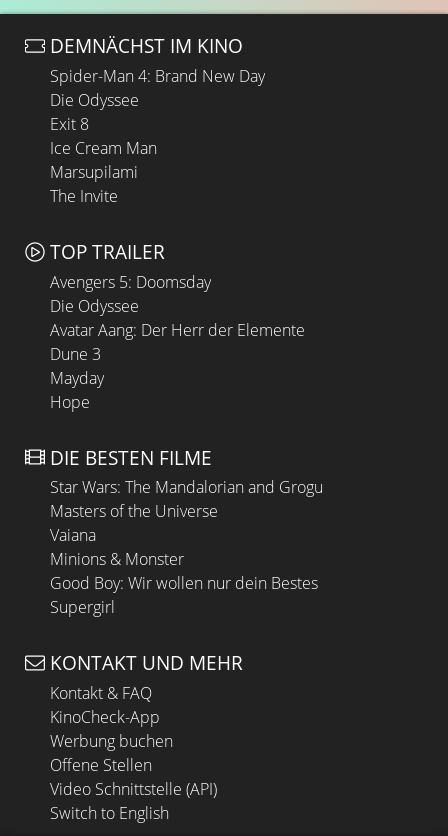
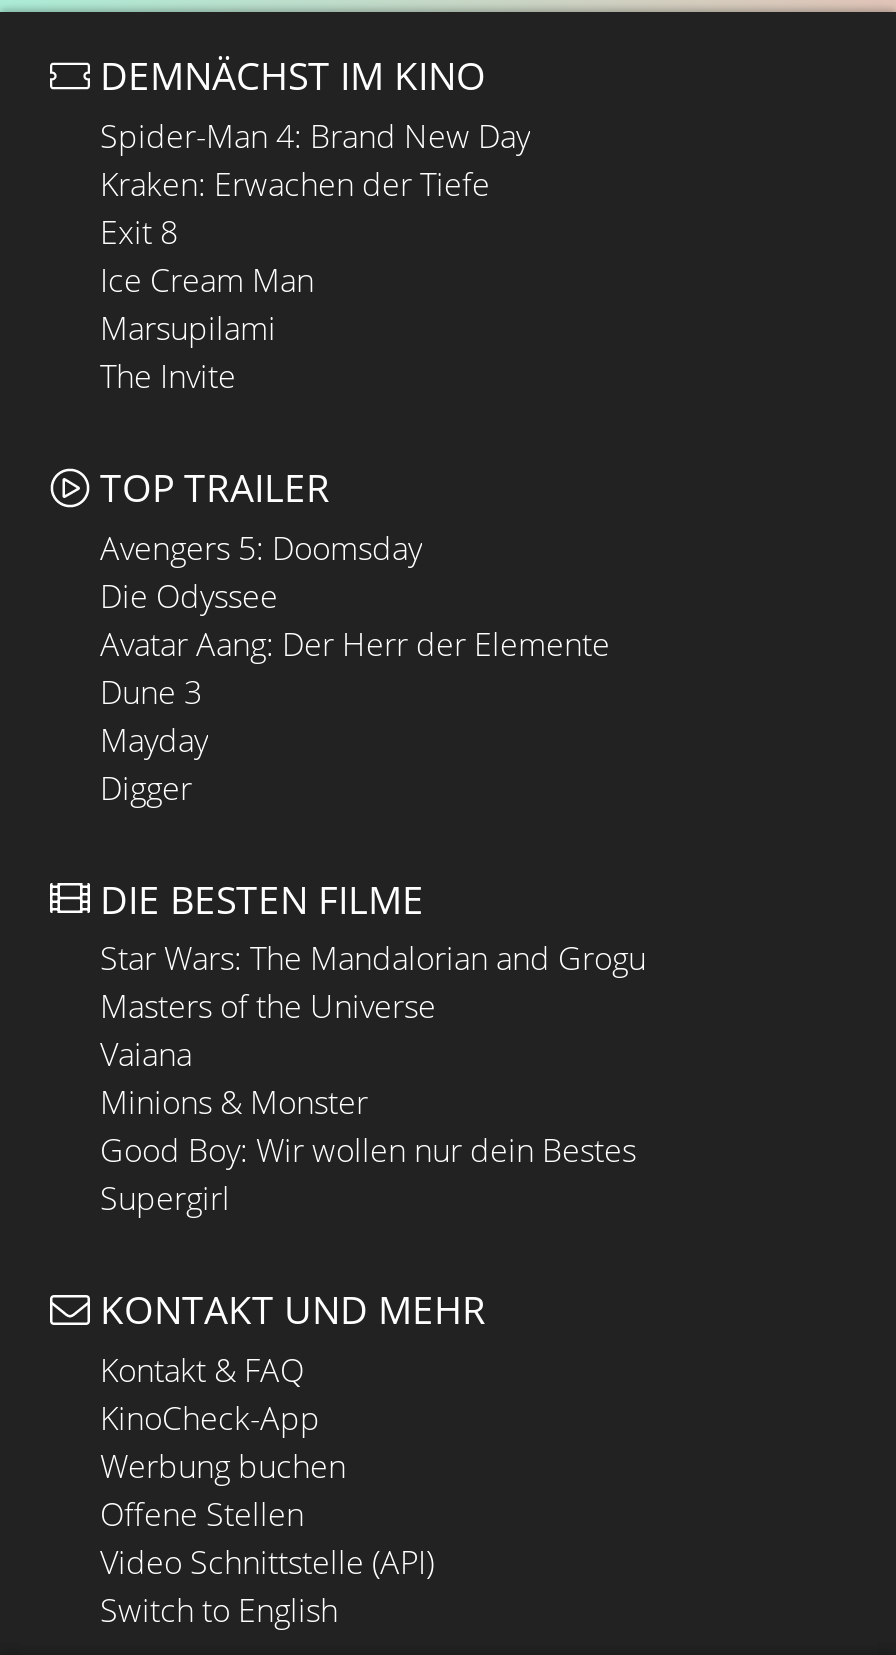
[50,89,139,111] Die Odyssee -> [100,162,490,206] Kraken: Erwachen der Tiefe
[50,390,90,412] Hope -> [100,765,192,809] Digger

